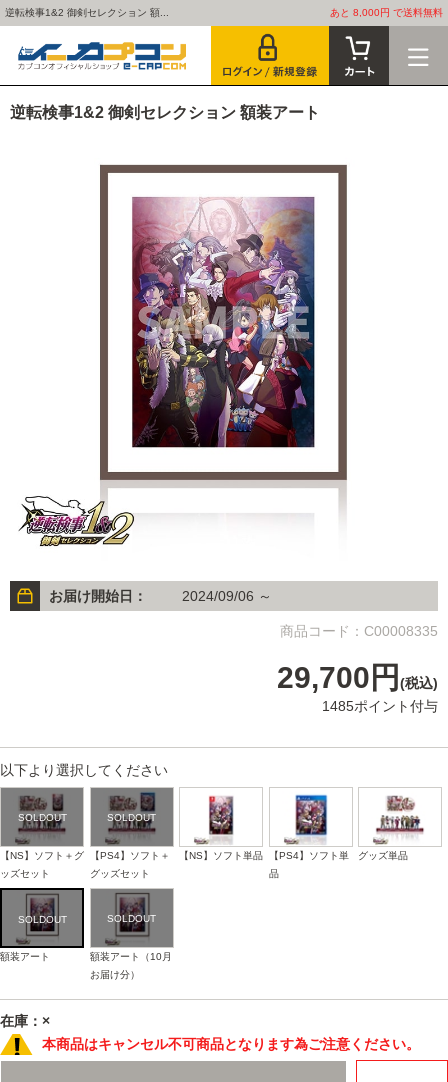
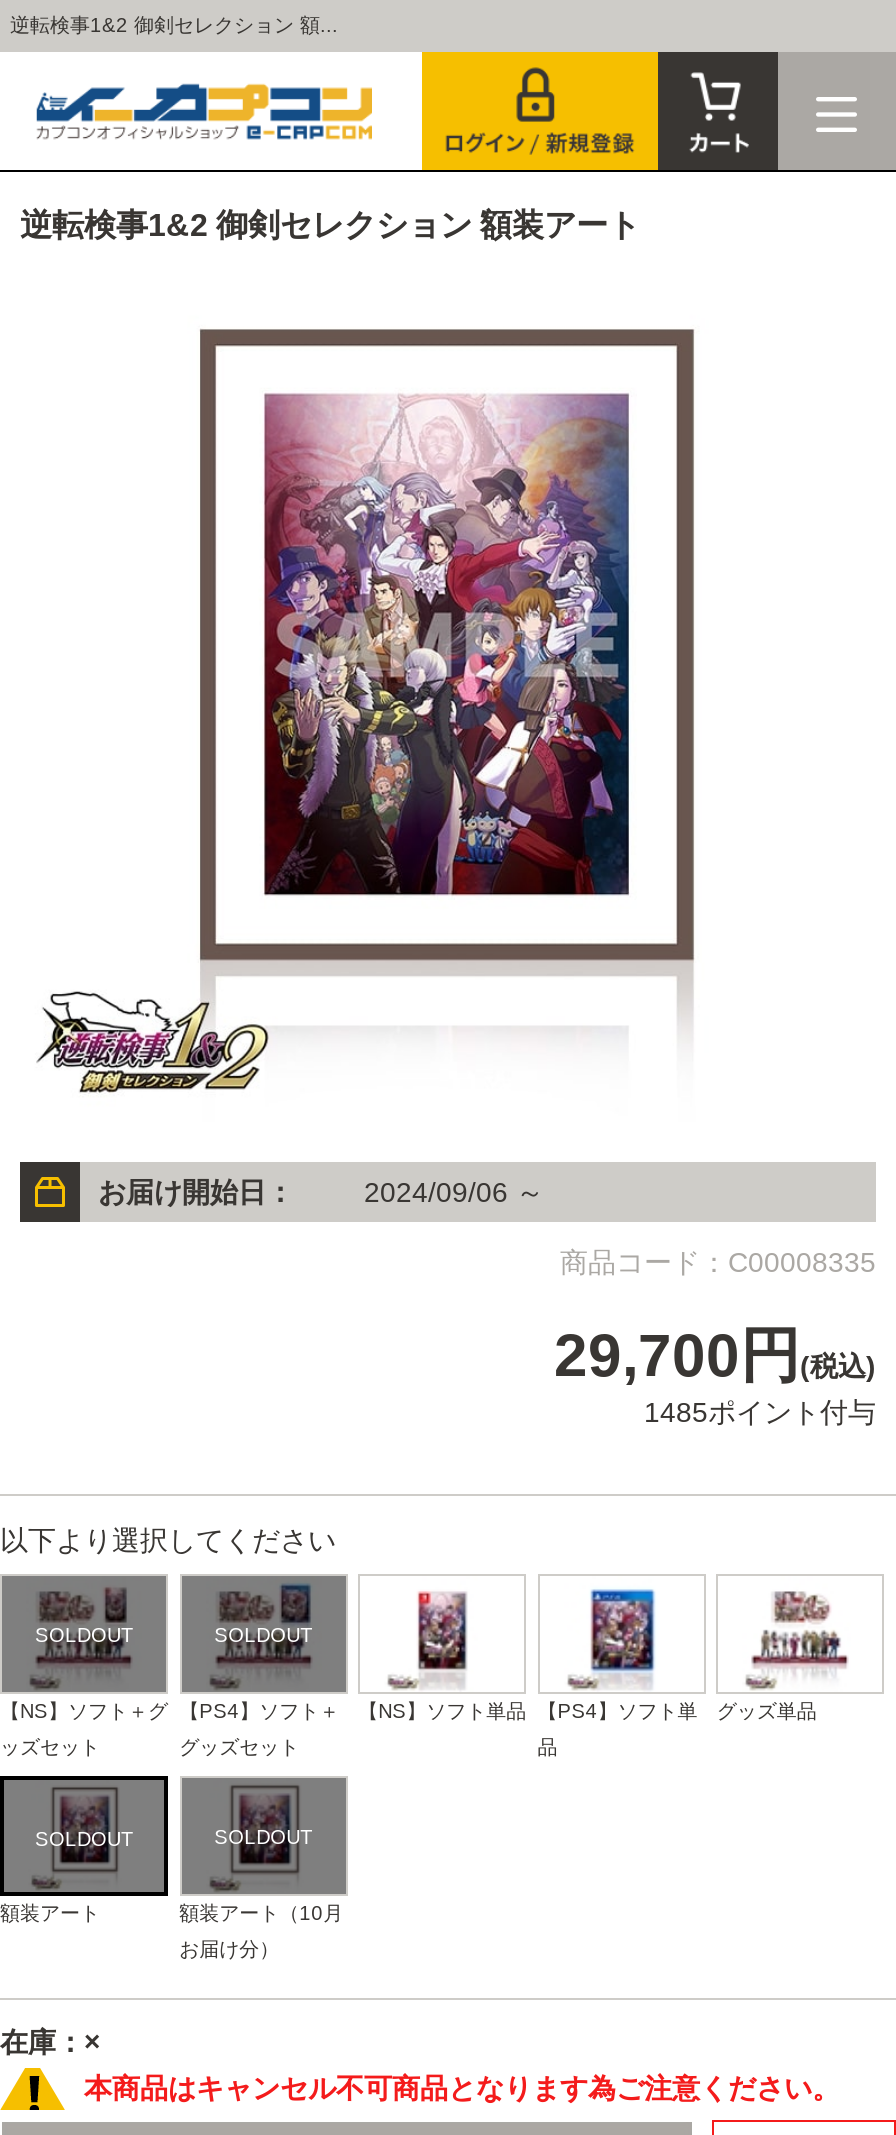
[330,7,443,18] あと 8,000円 で送料無料 -> none

